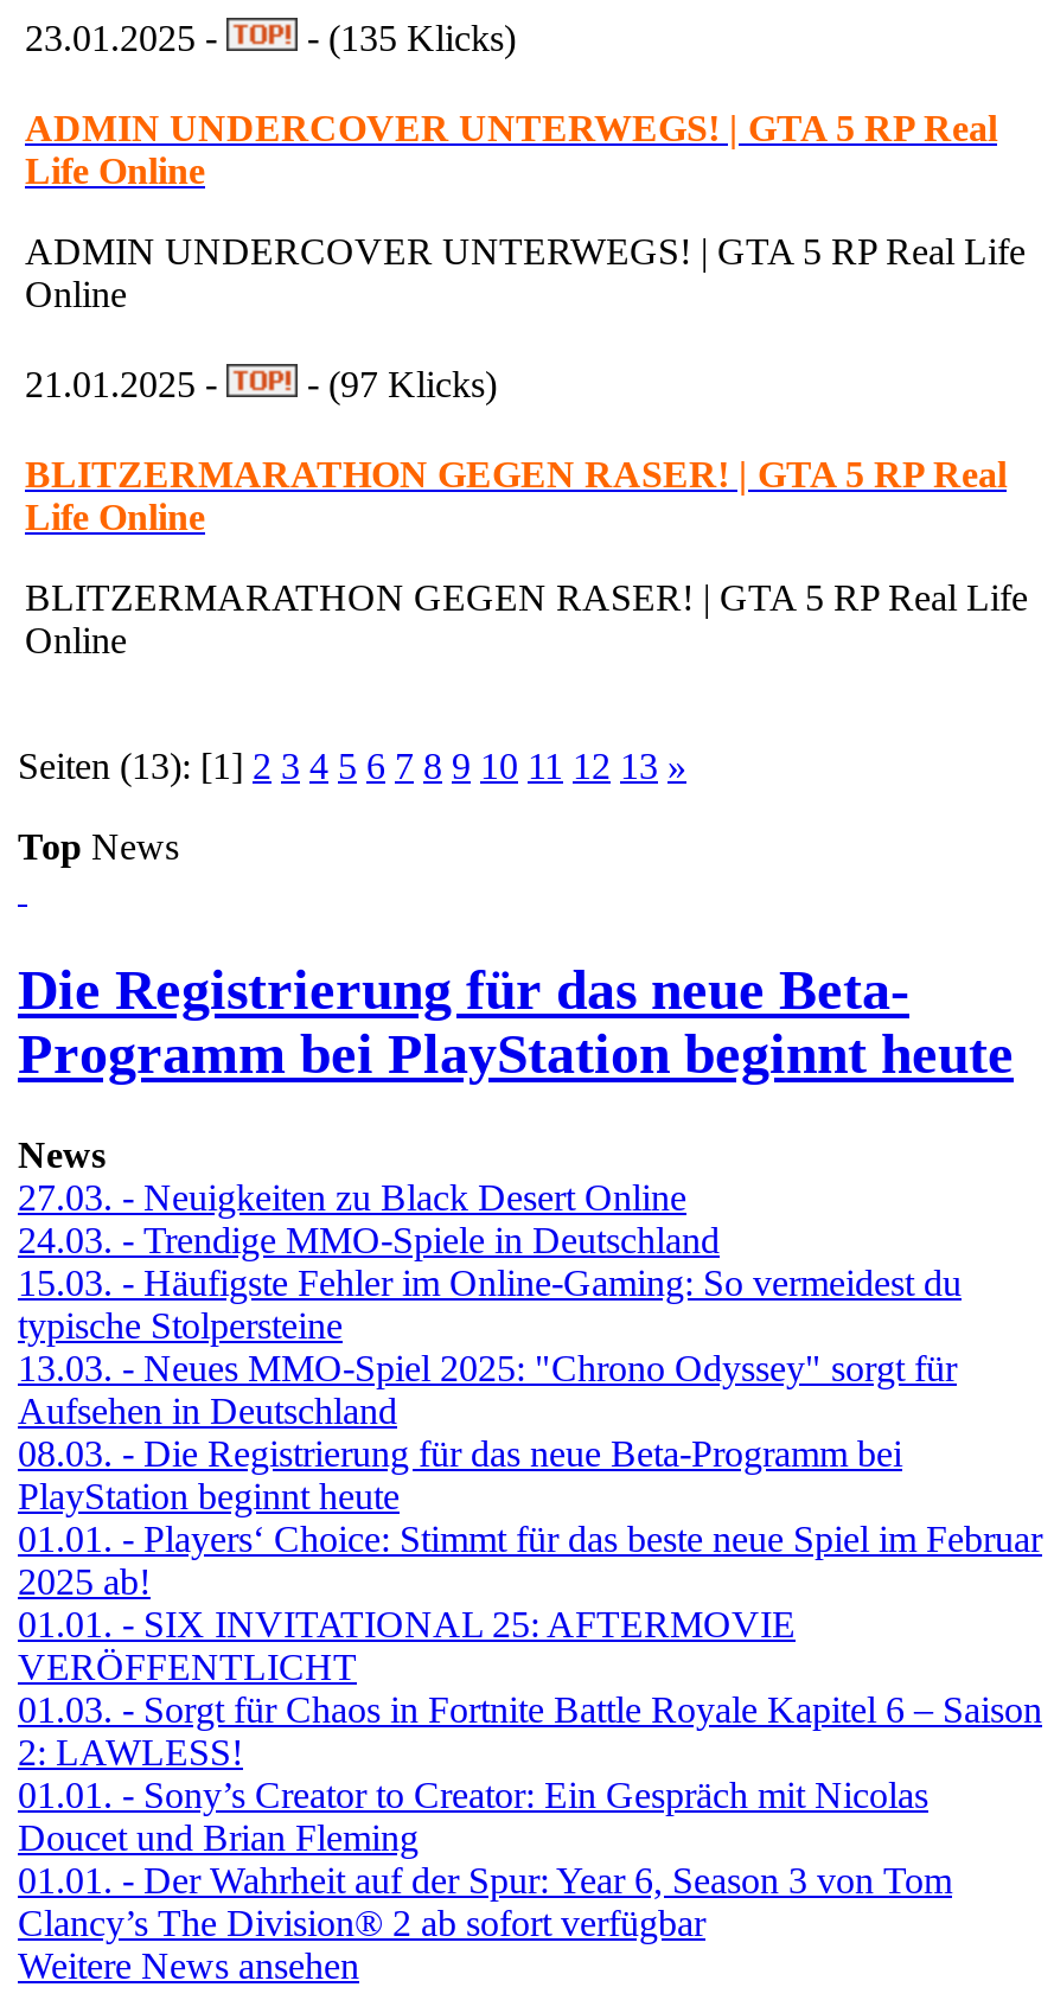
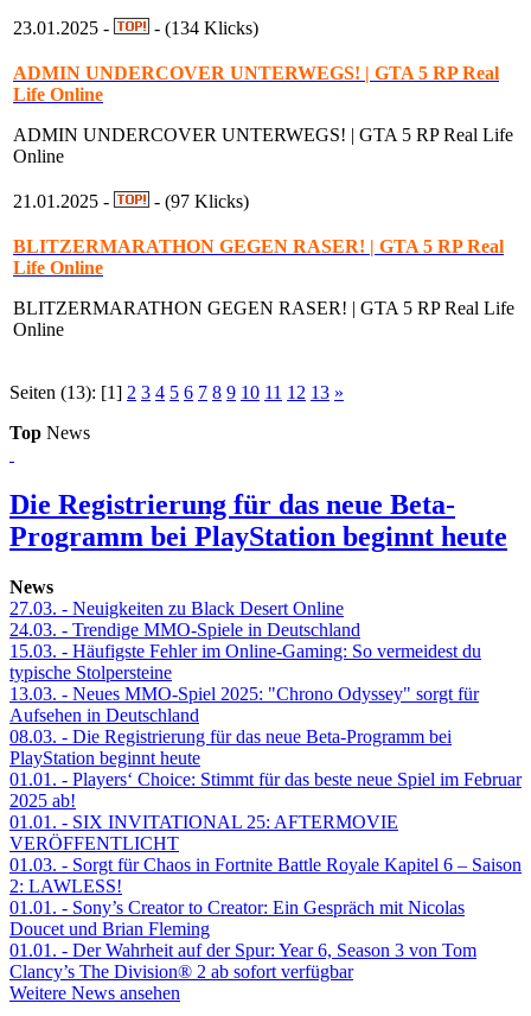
[25,18,516,58] 23.01.2025 - - (135 Klicks) -> [13,18,258,38] 23.01.2025 - - (134 Klicks)

